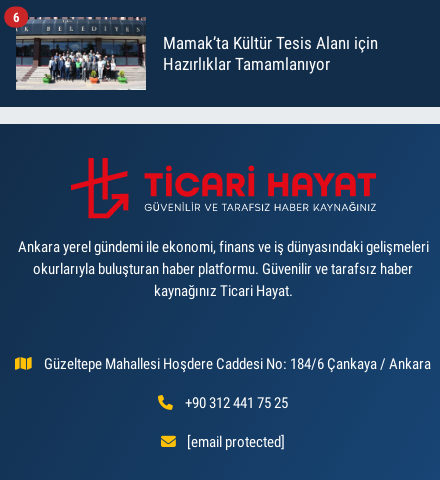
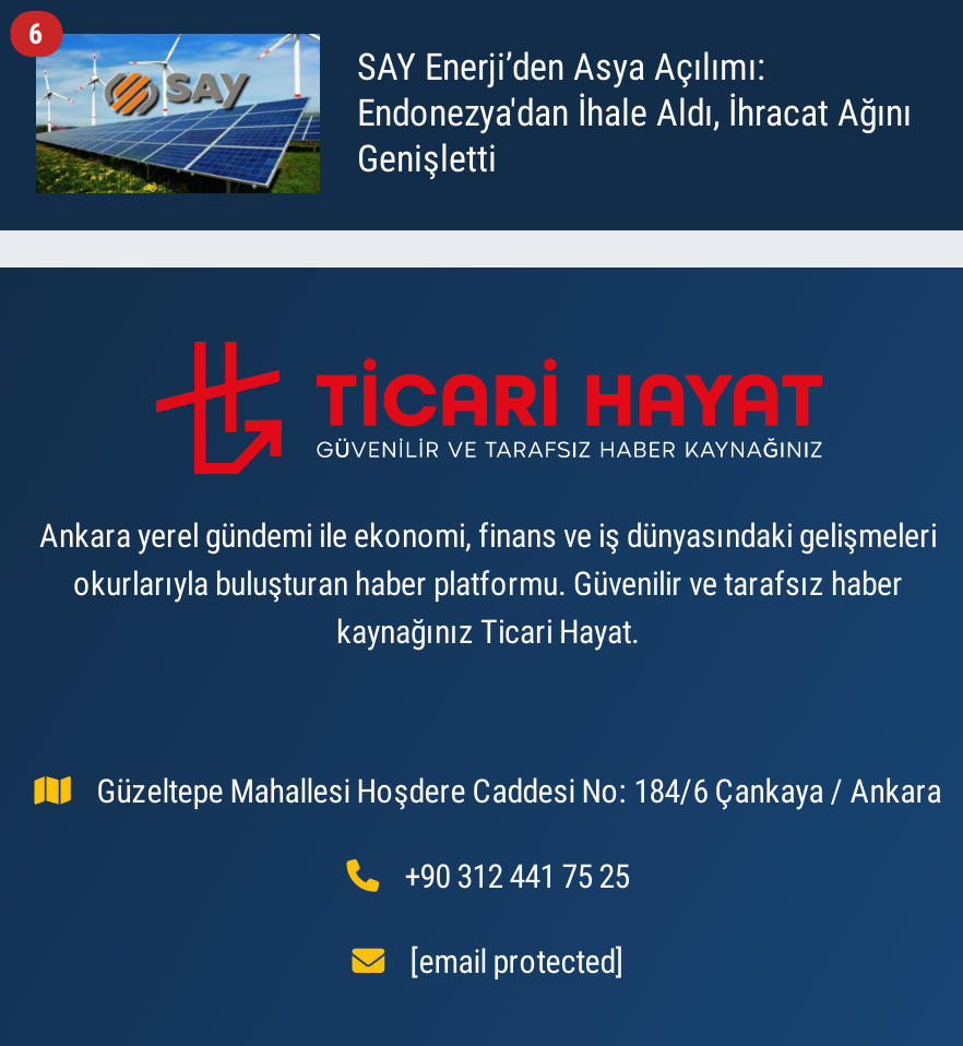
[15,16,378,91] [image] | Mamak’ta Kültür Tesis Alanı için | Hazırlıklar Tamamlanıyor -> [34,32,912,195] [image] | SAY Enerji’den Asya Açılımı: | Endonezya'dan İhale Aldı, İhracat Ağını | Genişletti

